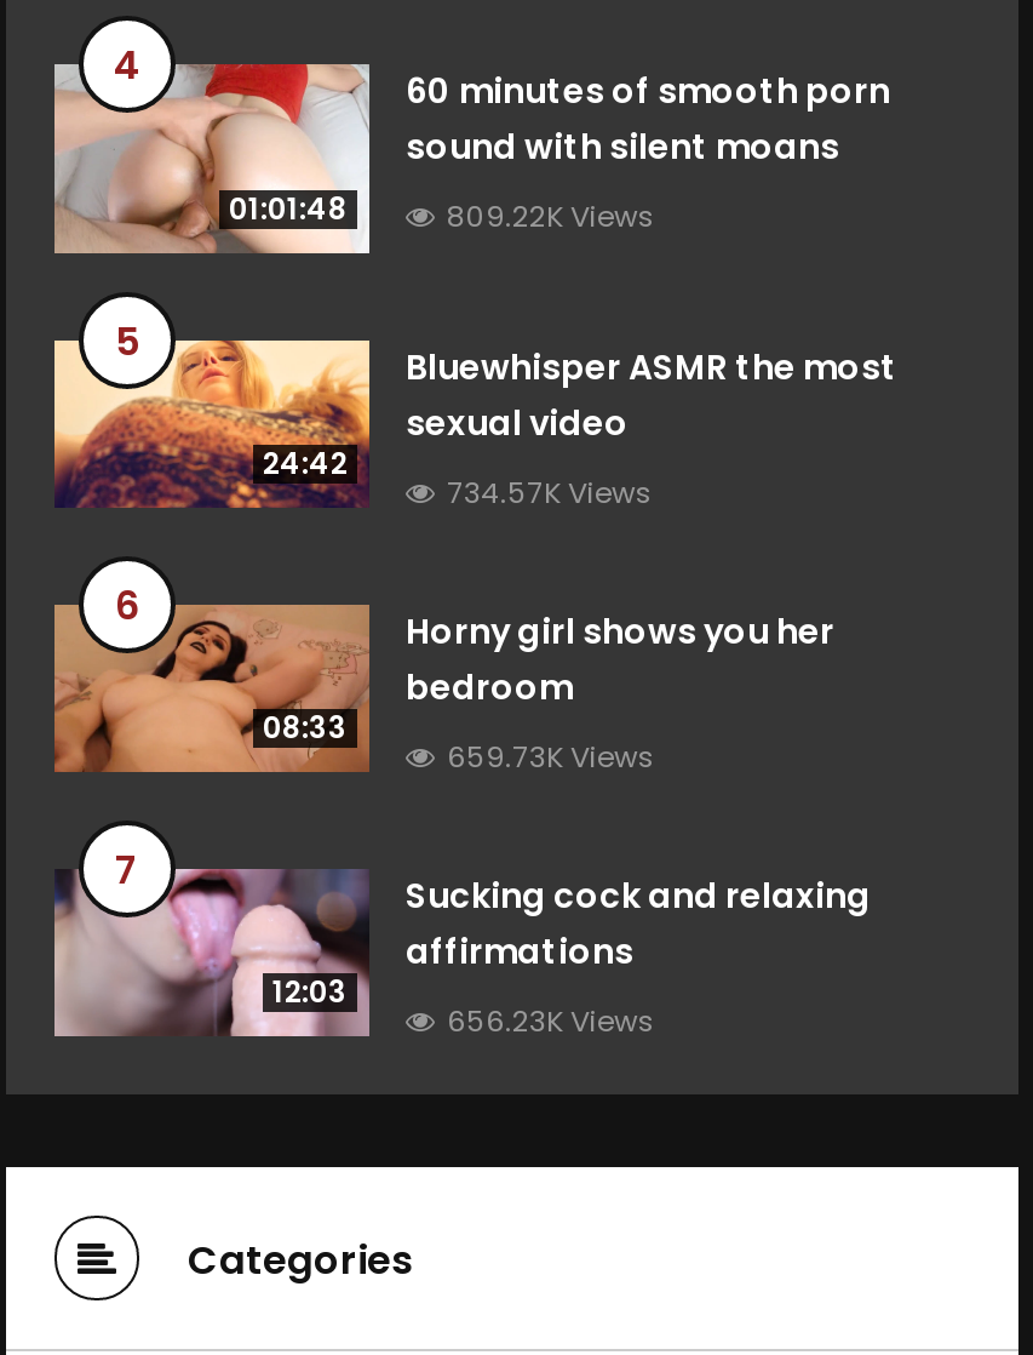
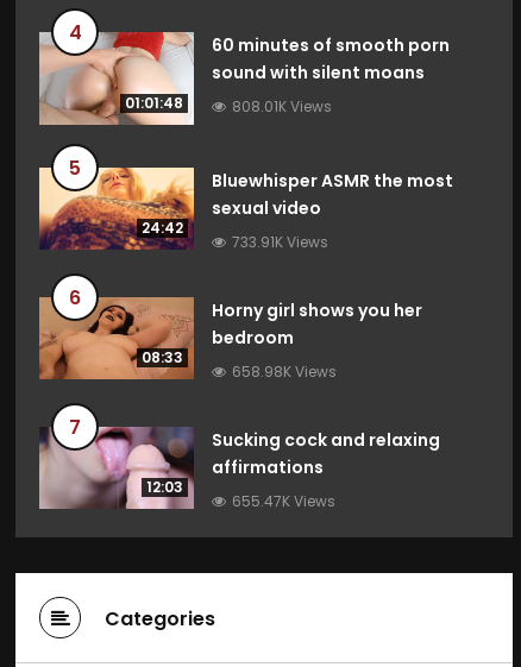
[447,195,655,237] 809.22K Views -> [232,96,332,117] 808.01K Views
[447,472,653,513] 734.57K Views -> [232,232,328,252] 733.91K Views
[447,736,655,778] 659.73K Views -> [232,362,337,382] 658.98K Views
[447,1001,655,1042] 656.23K Views -> [232,491,335,512] 655.47K Views

